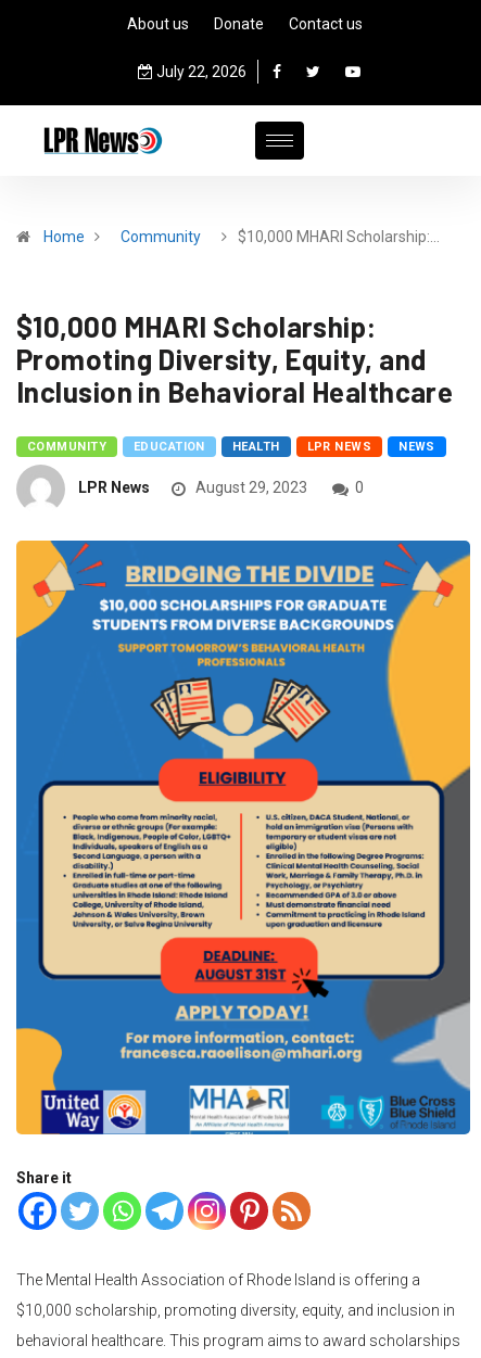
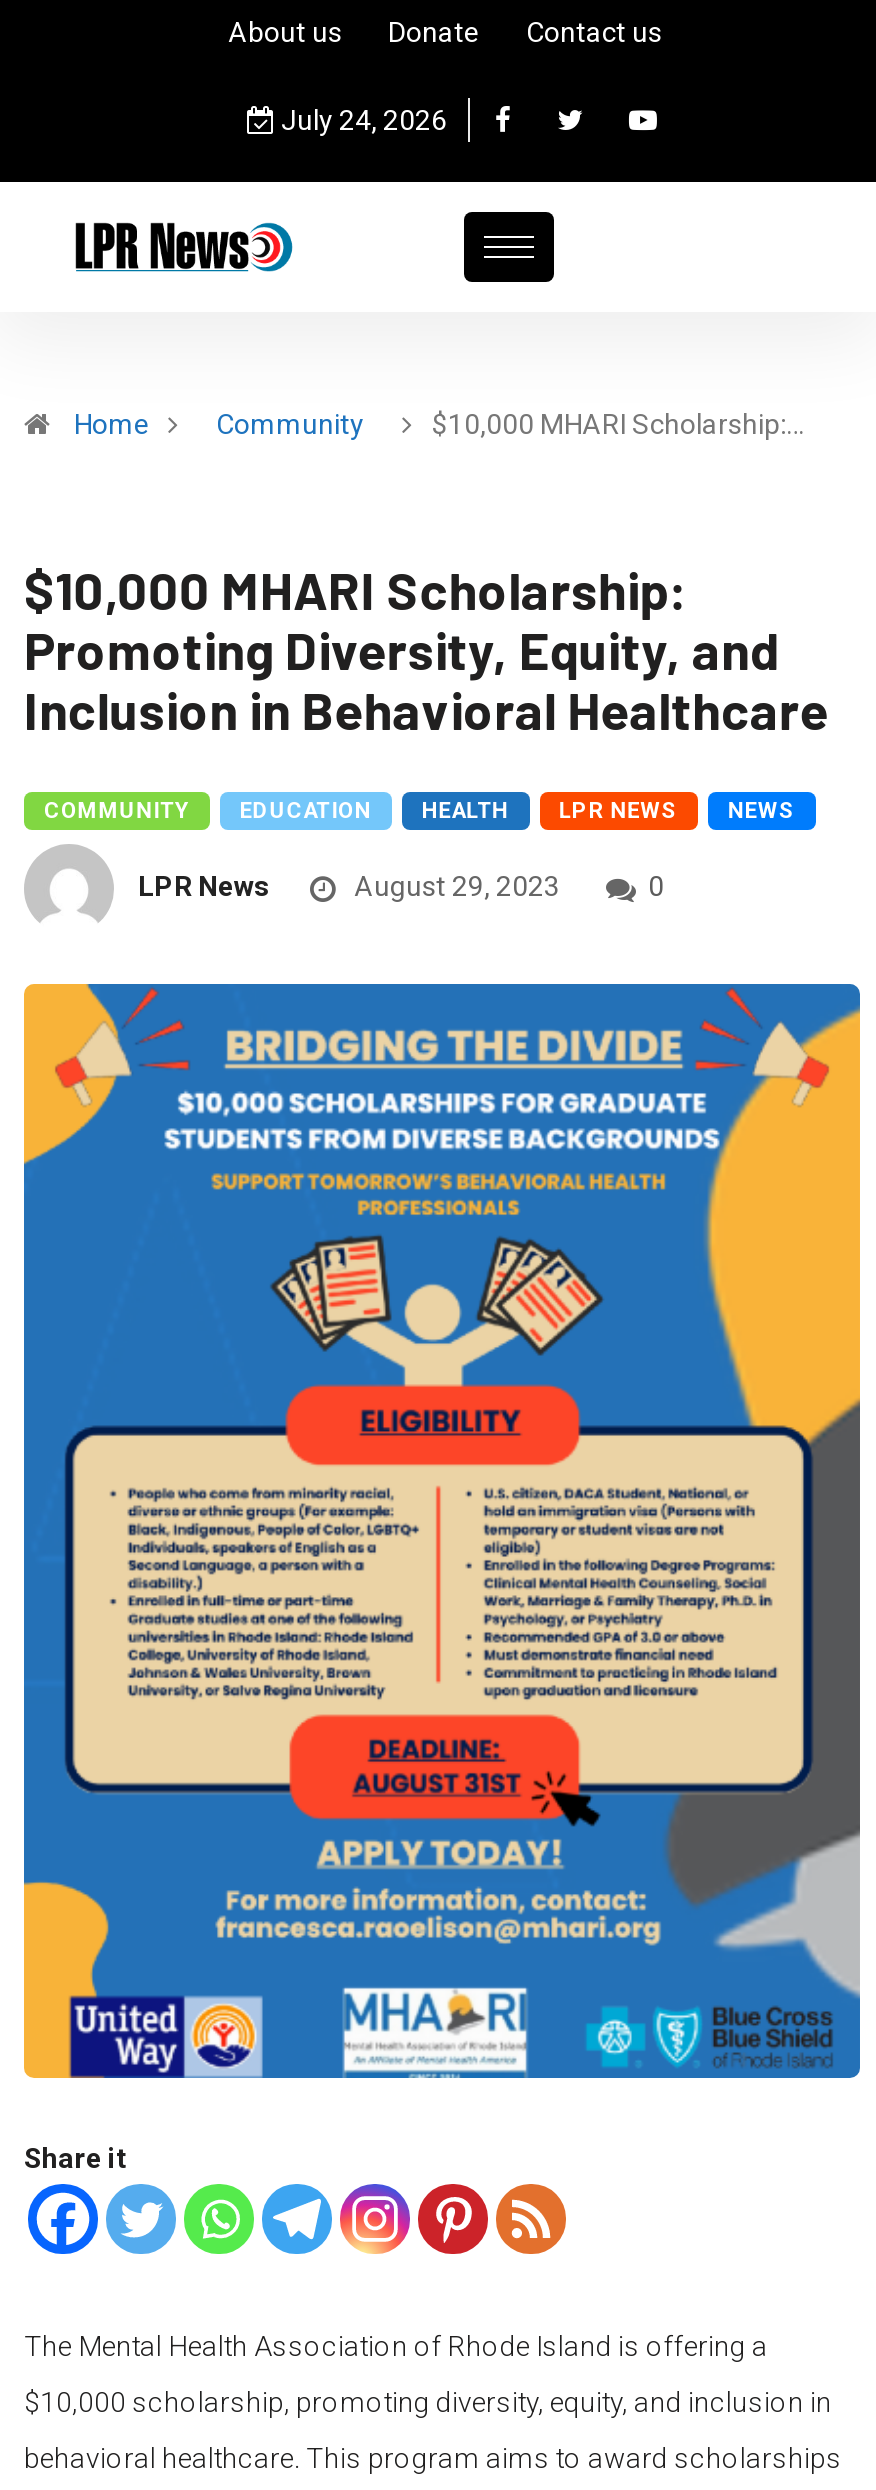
[153,63,246,80] July 22, 2026 -> [275,104,447,136] July 24, 2026

